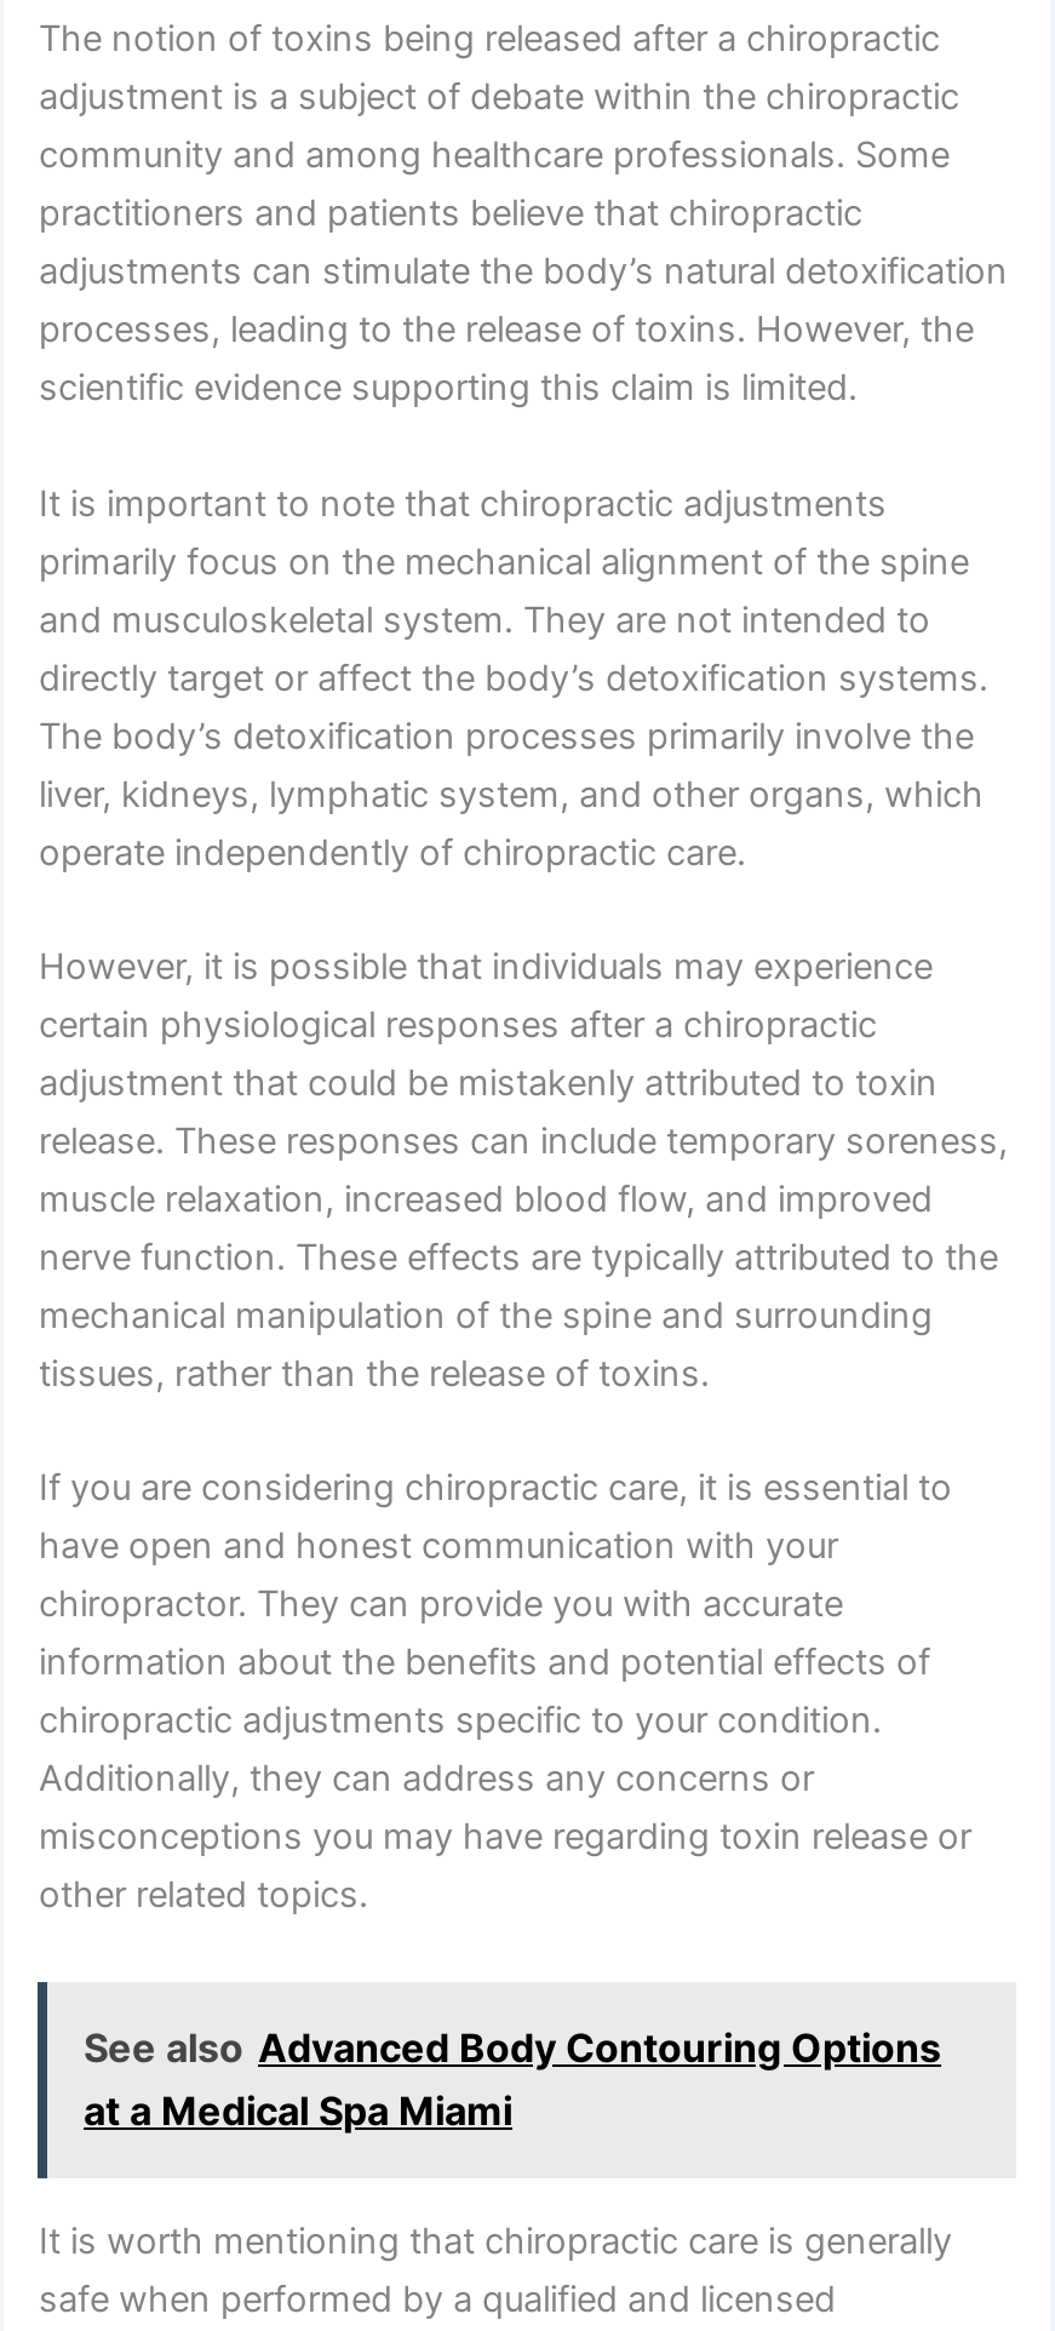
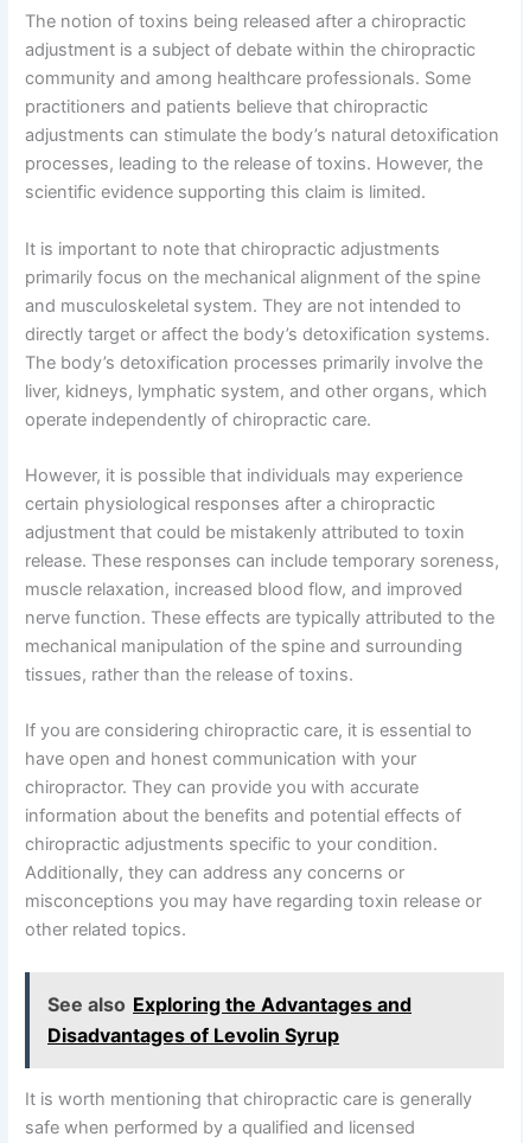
[84,2024,941,2135] See also Advanced Body Contouring Options | at a Medical Spa Miami -> [47,993,412,1047] See also Exploring the Advantages and | Disadvantages of Levolin Syrup

